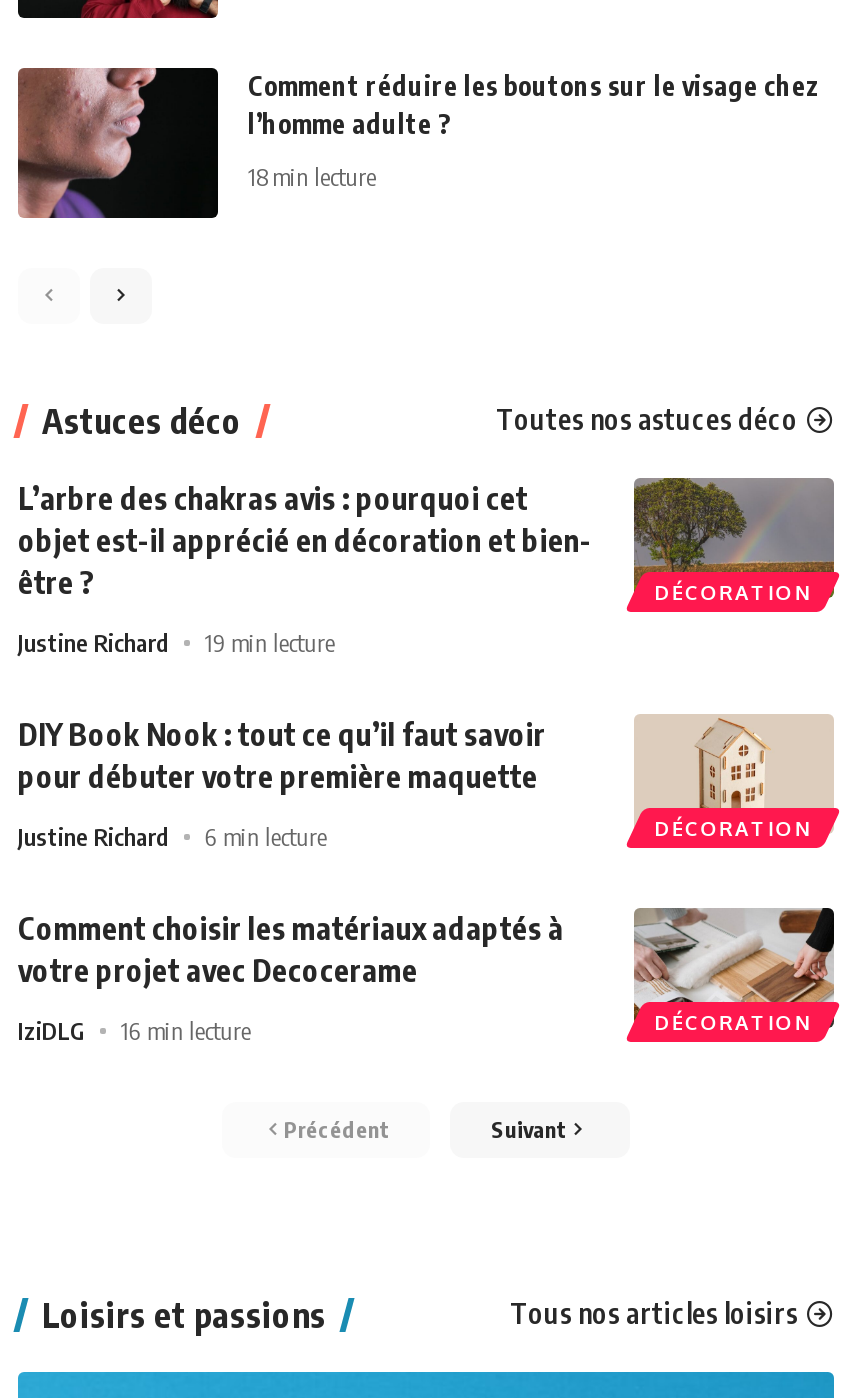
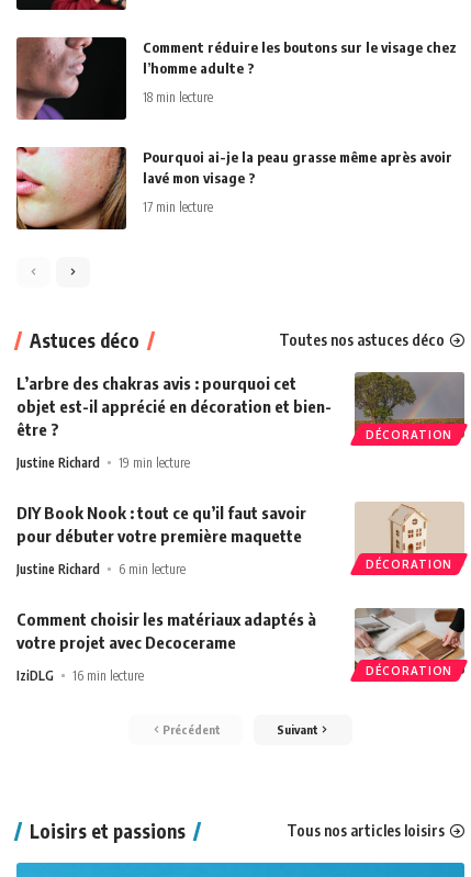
none -> [16,146,452,231] [image] | Pourquoi ai-je la peau grasse même après avoir | lavé mon visage ? | 17 min lecture

